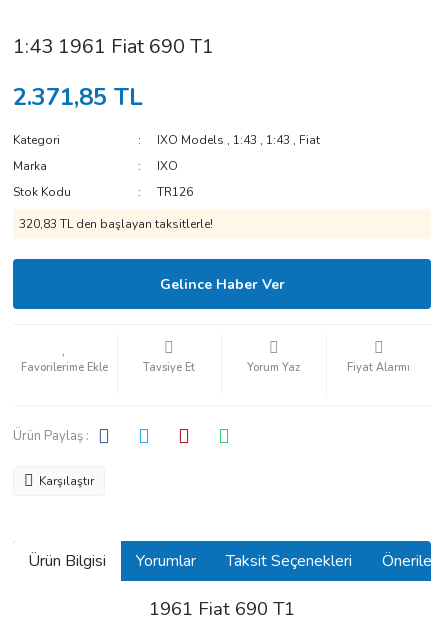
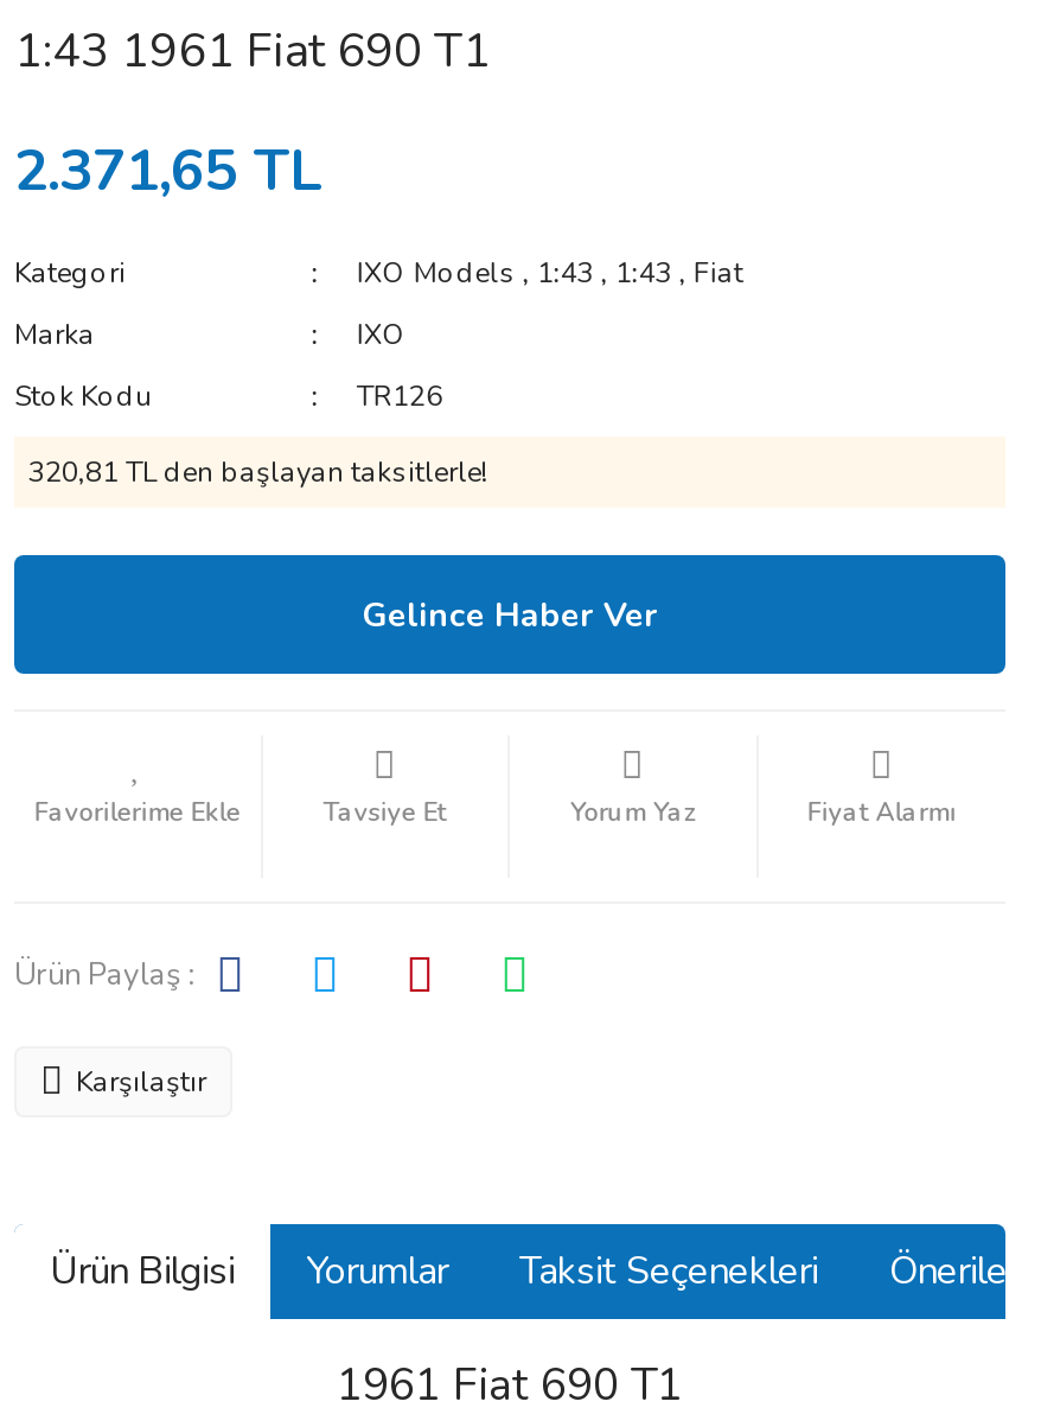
[13,81,143,113] 2.371,85 TL -> [14,133,322,209] 2.371,65 TL
[19,216,213,232] 320,83 TL den başlayan taksitlerle! -> [28,453,488,491] 320,81 TL den başlayan taksitlerle!

